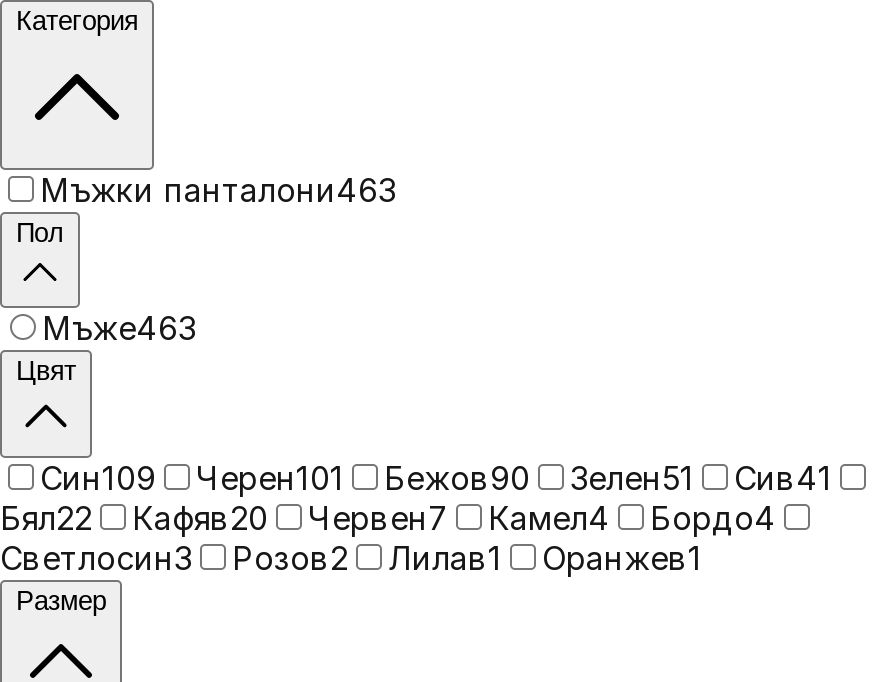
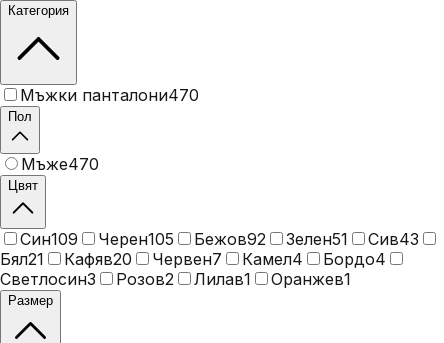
[40,169,396,209] Мъжки панталони463 -> [20,85,199,105] Мъжки панталони470
[42,307,196,347] Мъже463 -> [21,154,99,174] Мъже470
[196,457,344,497] Черен101 -> [98,229,174,249] Черен105
[384,457,530,497] Бежов90 -> [194,229,266,249] Бежов92
[734,457,832,497] Сив41 -> [368,229,419,249] Сив43
[0,497,776,537] Бял22 Кафяв20 Червен7 Камел4 Бордо4 -> [0,249,386,269] Бял21 Кафяв20 Червен7 Камел4 Бордо4

